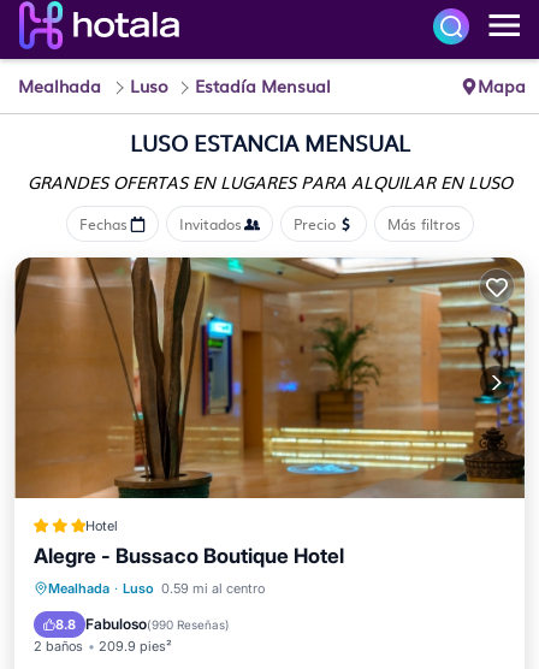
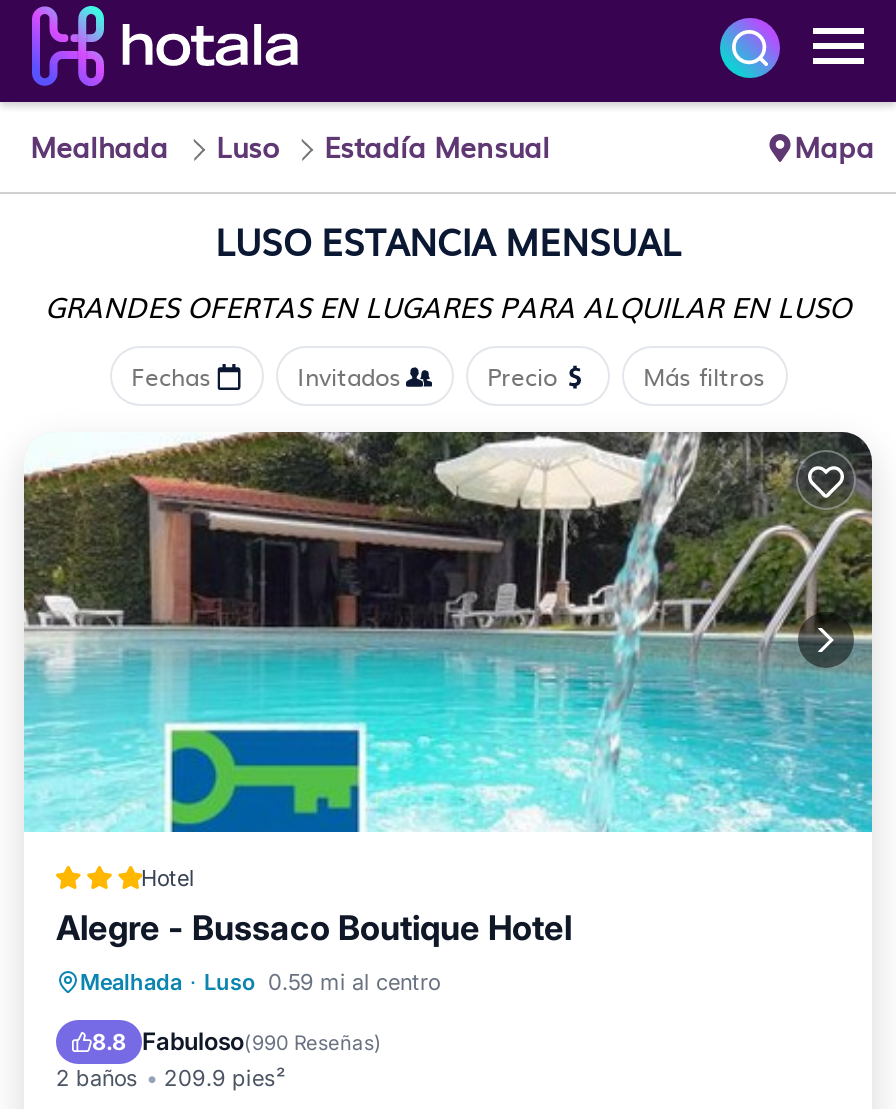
[13,256,526,499] [image] -> [22,430,874,834] [image]

